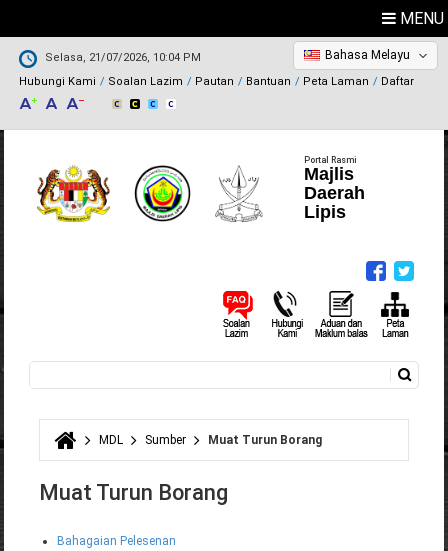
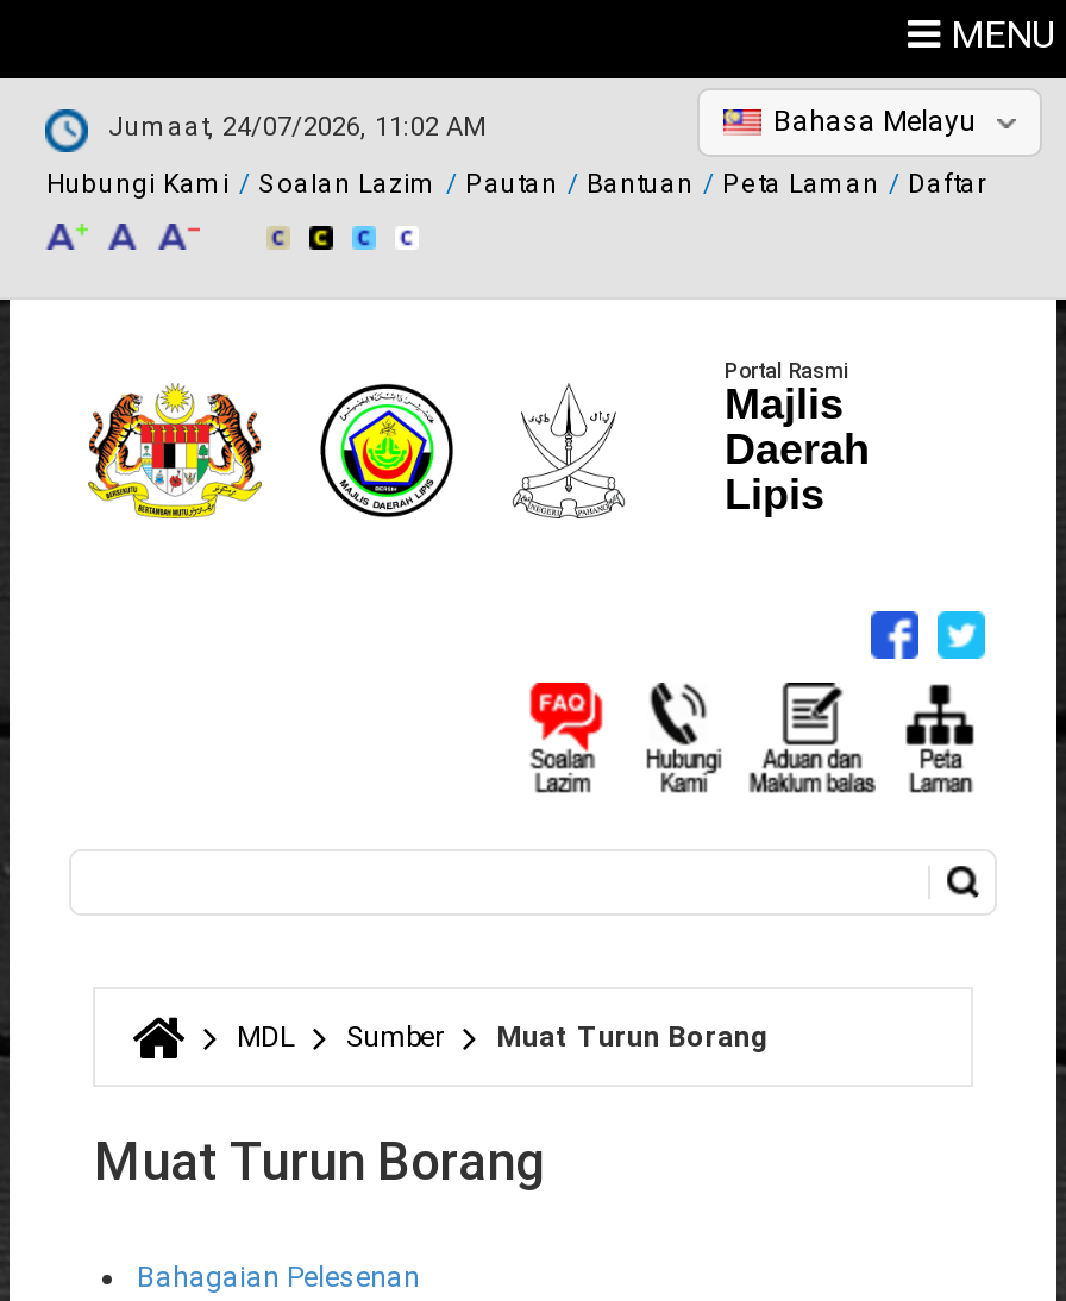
[45,51,201,64] Selasa, 21/07/2026, 10:04 PM -> [108,112,487,143] Jumaat, 24/07/2026, 11:02 AM

